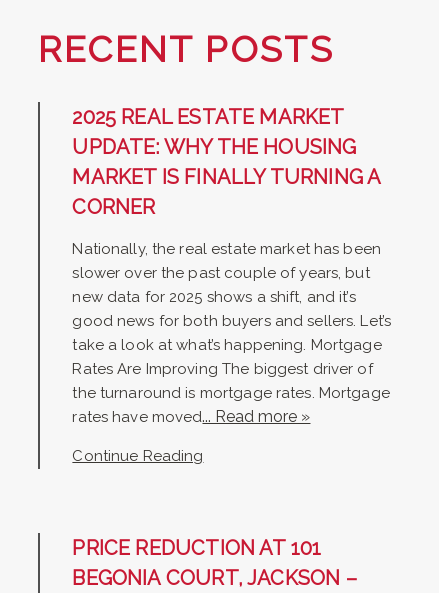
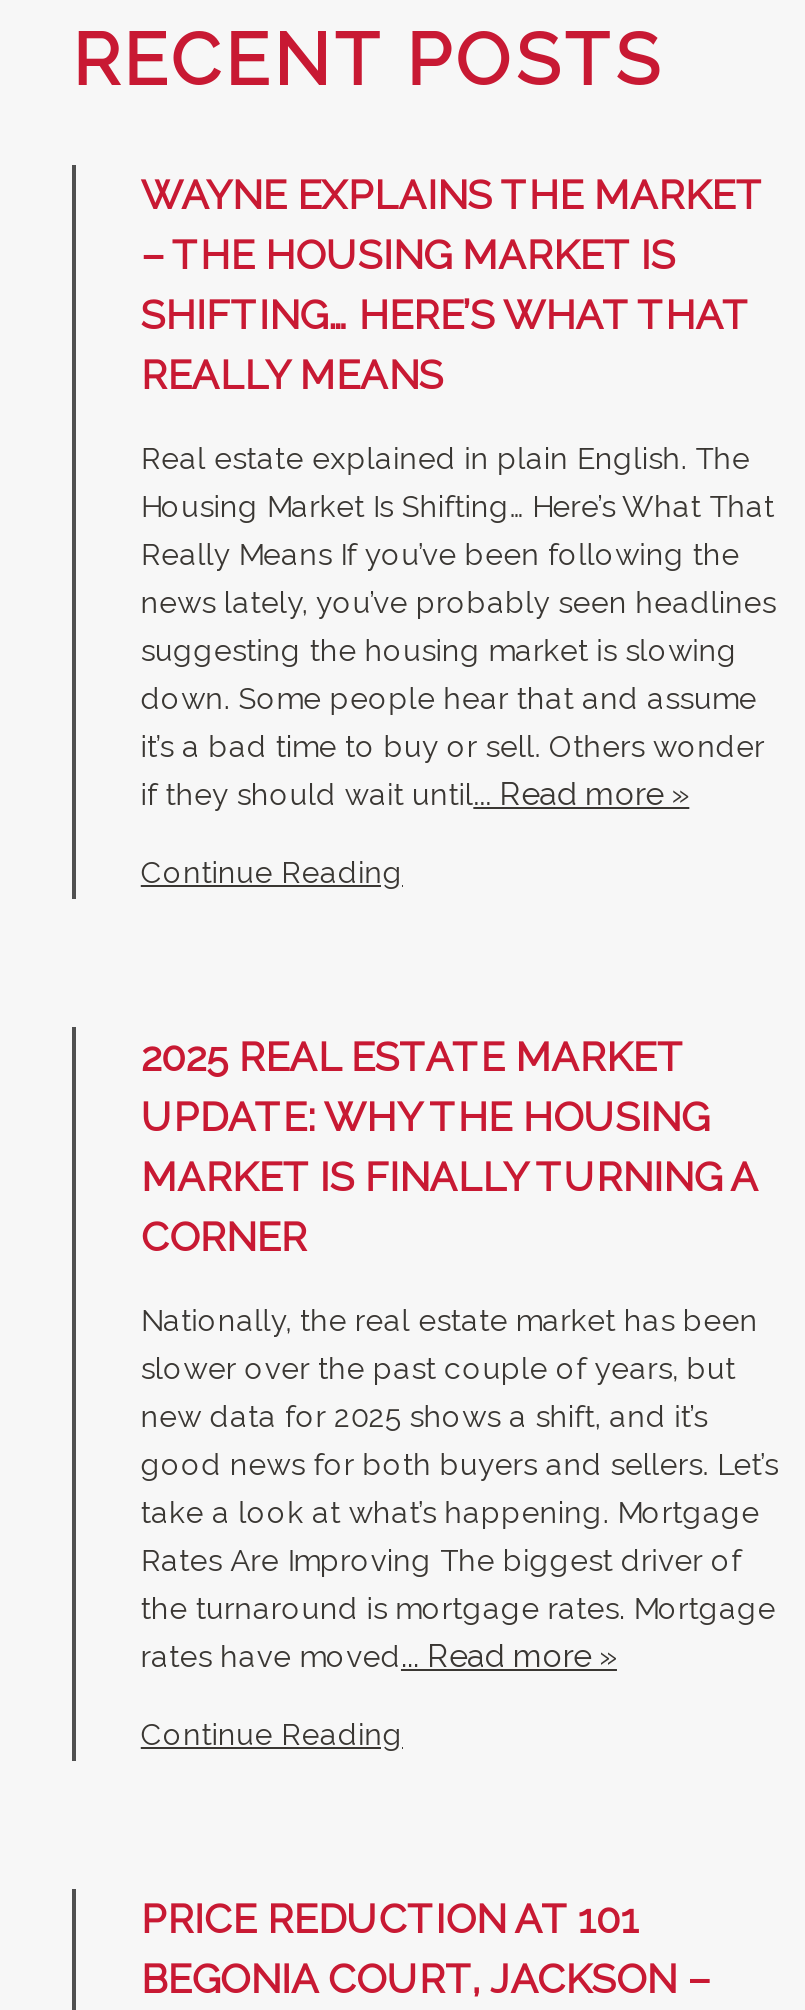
none -> [141,172,776,892] WAYNE EXPLAINS THE MARKET | – THE HOUSING MARKET IS | SHIFTING… HERE’S WHAT THAT | REALLY MEANS | Real estate explained in plain English. The | Housing Market Is Shifting… Here’s What That | Really Means If you’ve been following the | news lately, you’ve probably seen headlines | suggesting the housing market is slowing | down. Some people hear that and assume | it’s a bad time to buy or sell. Others wonder | if they should wait until... Read more » | Continue Reading

